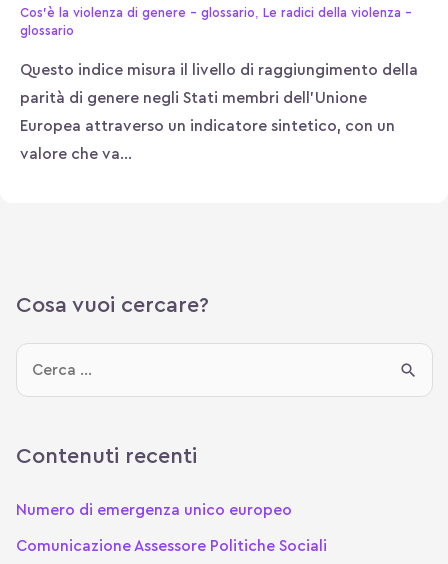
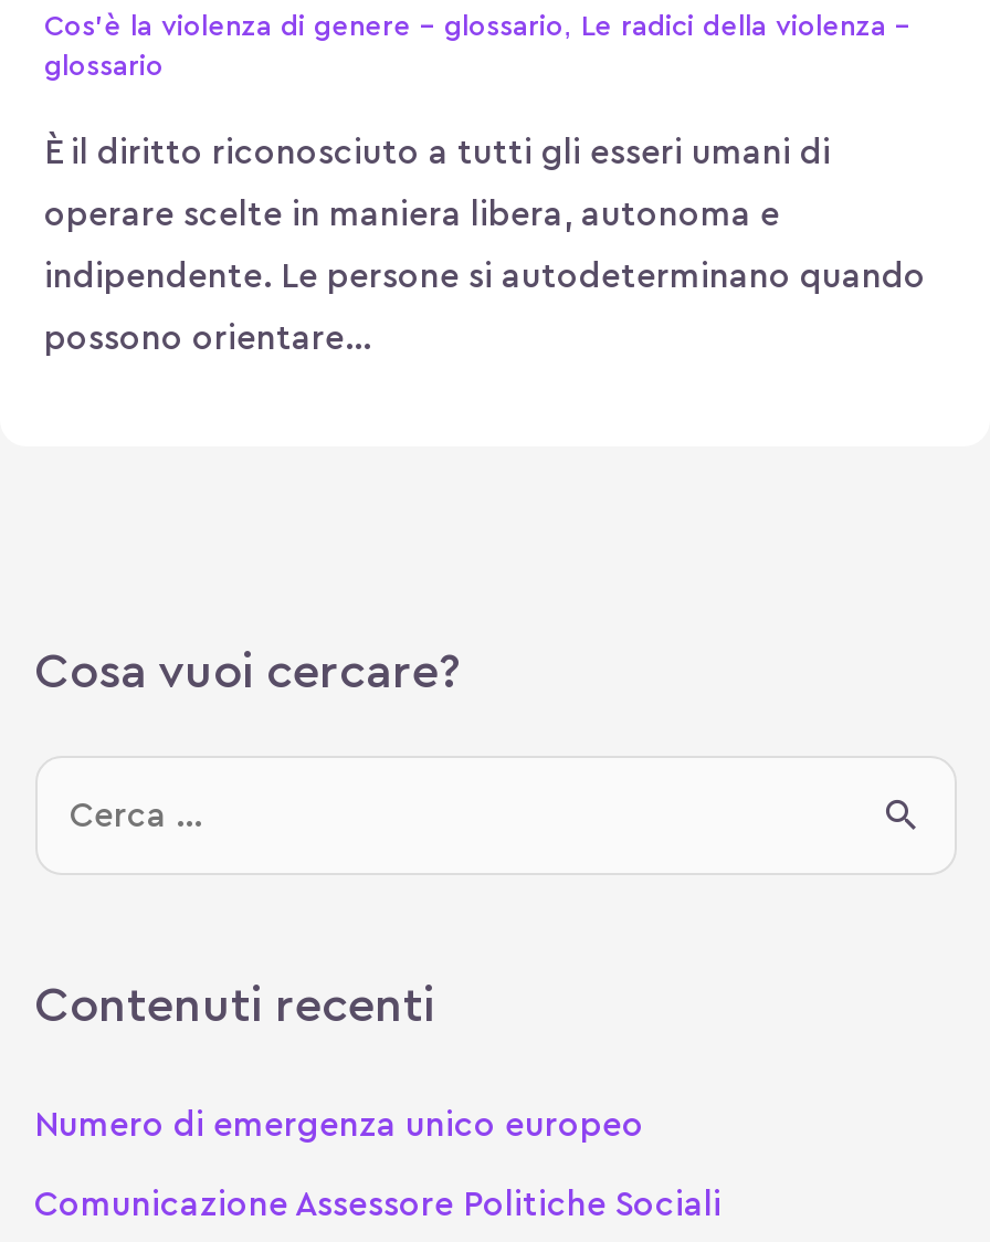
[20,62,418,78] Questo indice misura il livello di raggiungimento della -> [44,135,831,170] È il diritto riconosciuto a tutti gli esseri umani di
[20,90,367,106] parità di genere negli Stati membri dell’Unione -> [44,197,780,232] operare scelte in maniera libera, autonoma e
[20,118,395,134] Europea attraverso un indicatore sintetico, con un -> [44,259,926,294] indipendente. Le persone si autodeterminano quando
[20,146,132,162] valore che va… -> [44,320,371,356] possono orientare…

